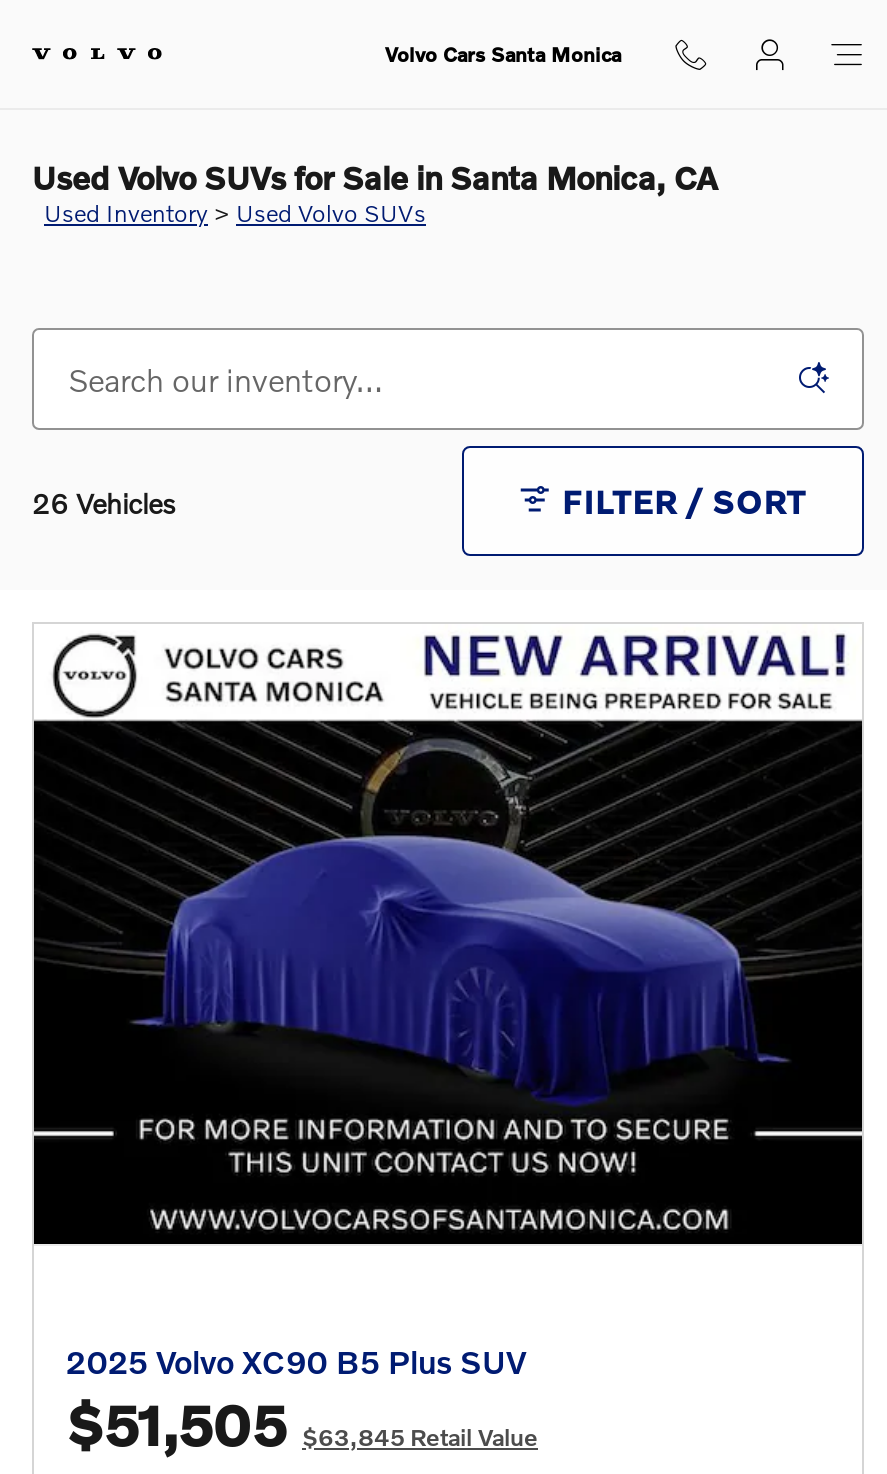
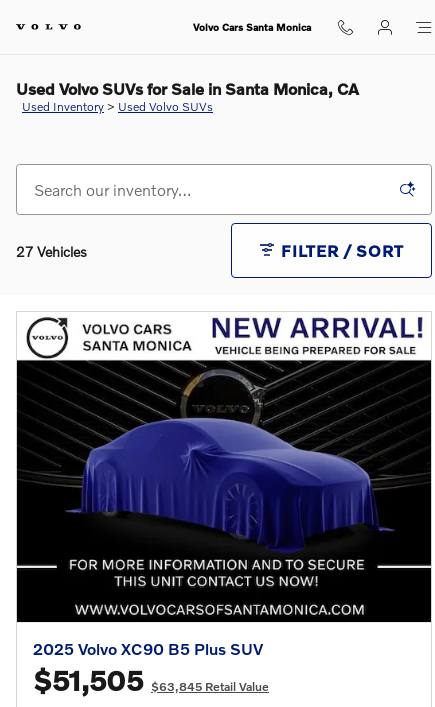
[32,486,176,520] 26 Vehicles -> [16,243,87,260] 27 Vehicles

